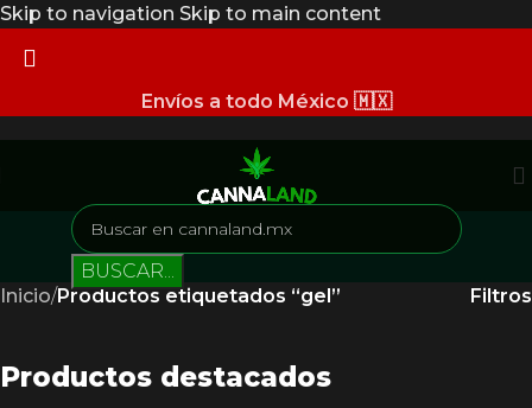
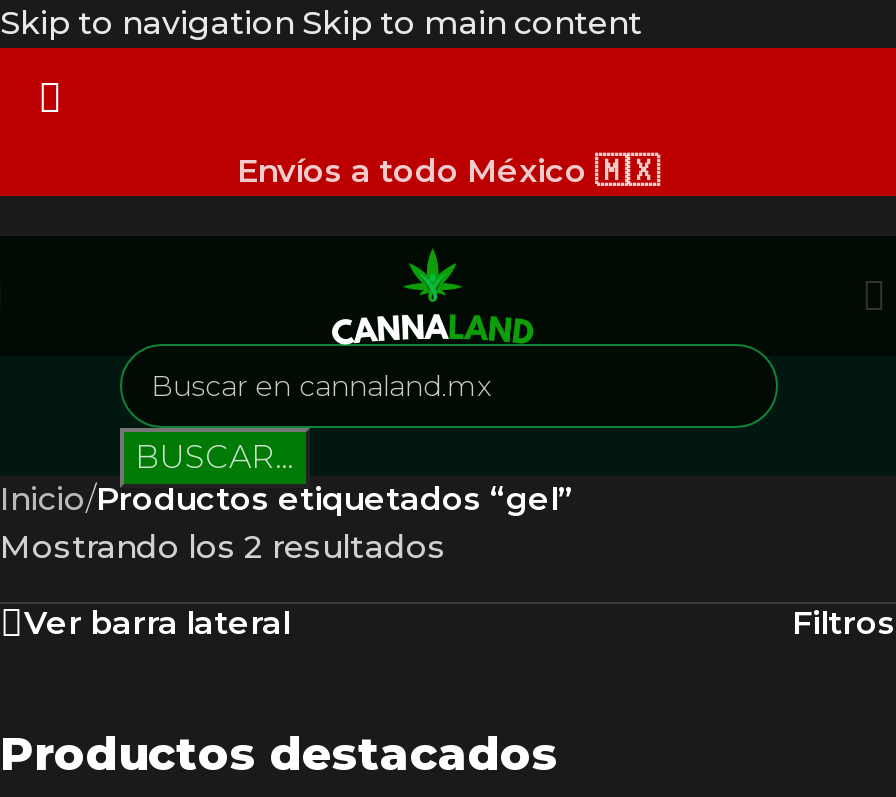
none -> [0,528,446,641] Mostrando los 2 resultados | Ver barra lateral

